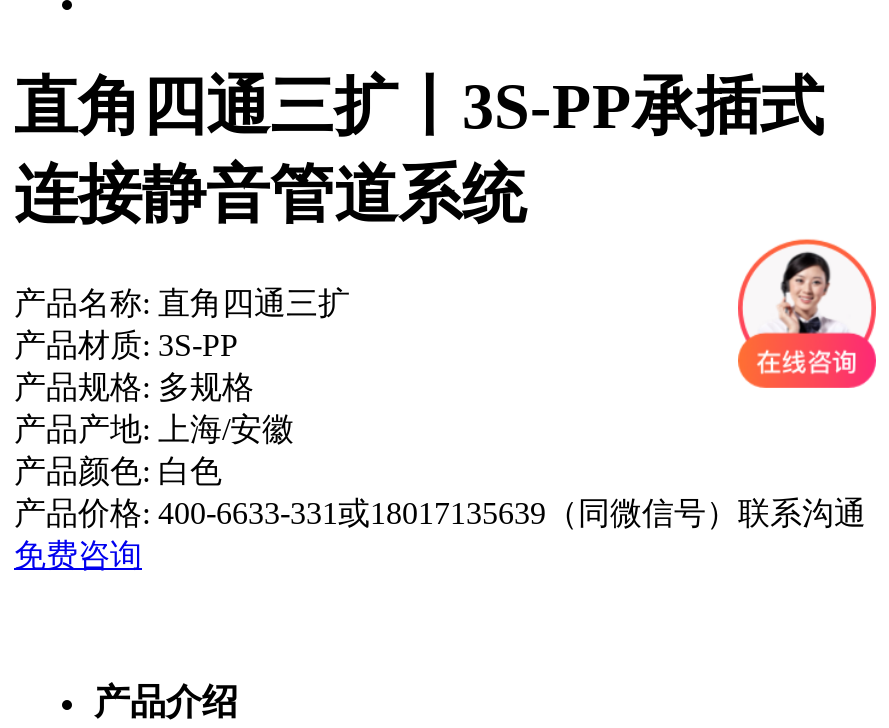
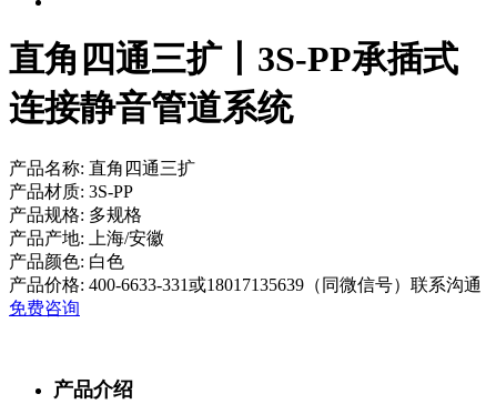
[736,238,878,390] [image] -> none

